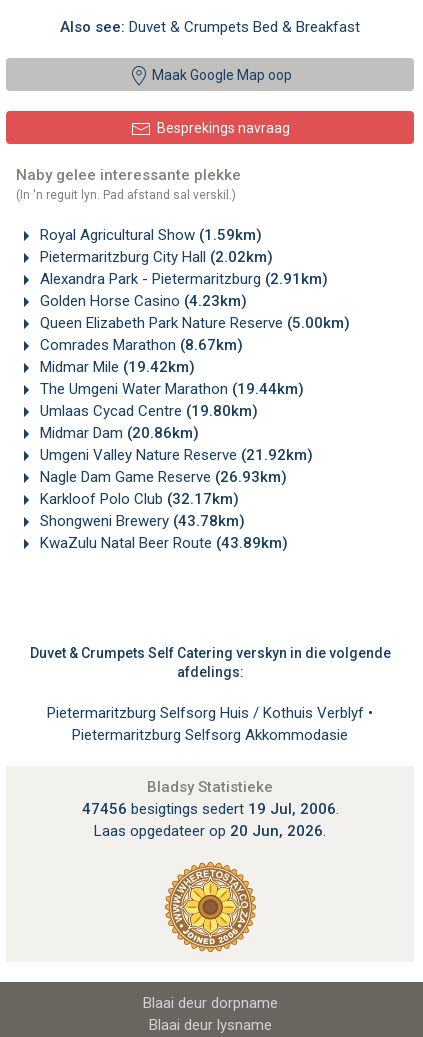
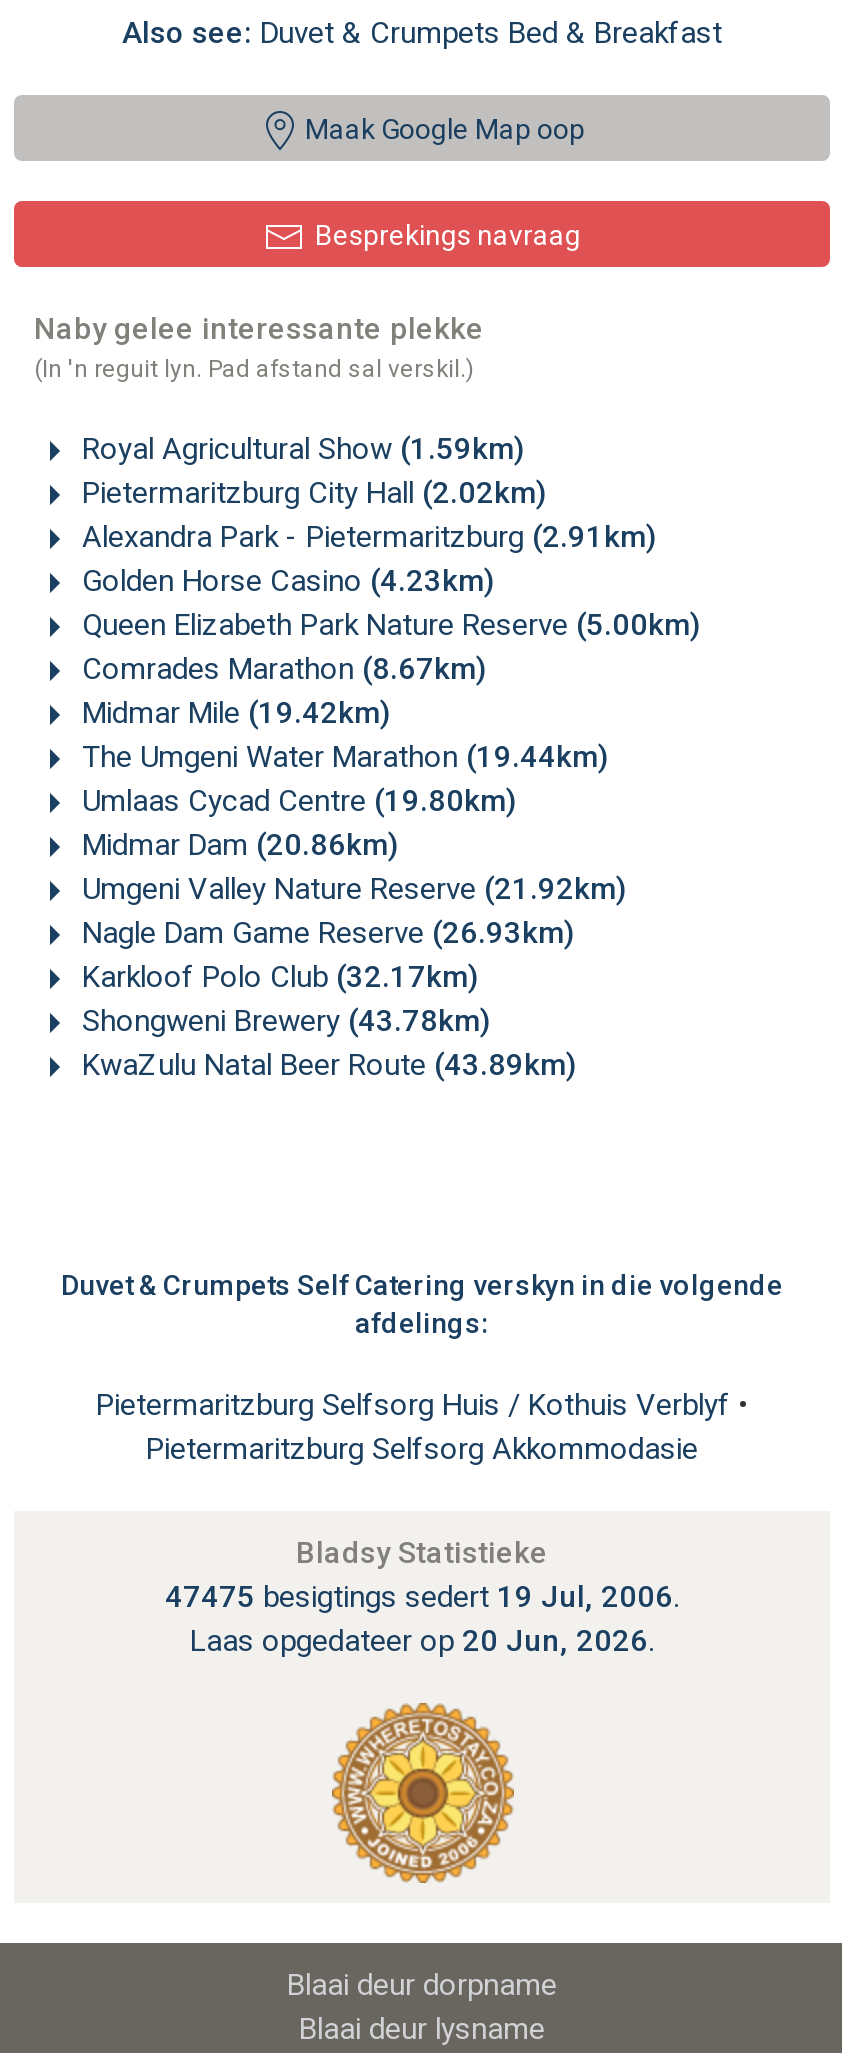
[81,800,338,818] 47456 besigtings sedert 19 Jul, 2006. -> [165,1580,679,1616] 47475 besigtings sedert 19 Jul, 2006.

